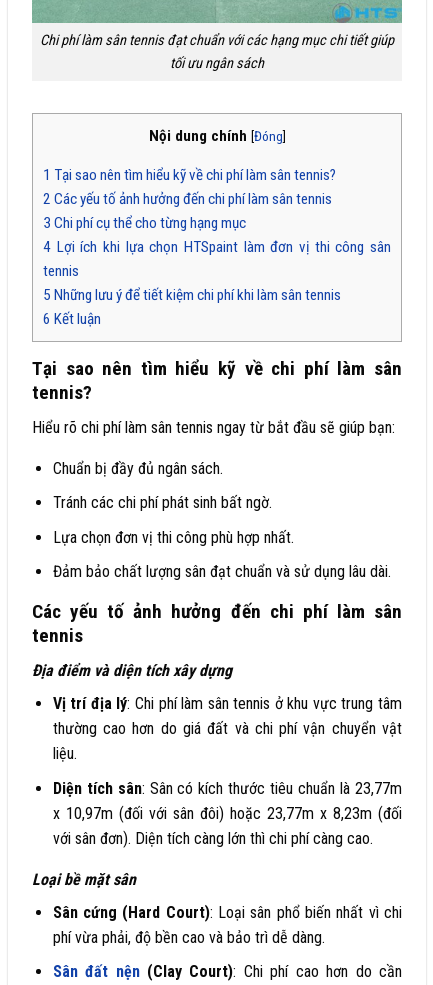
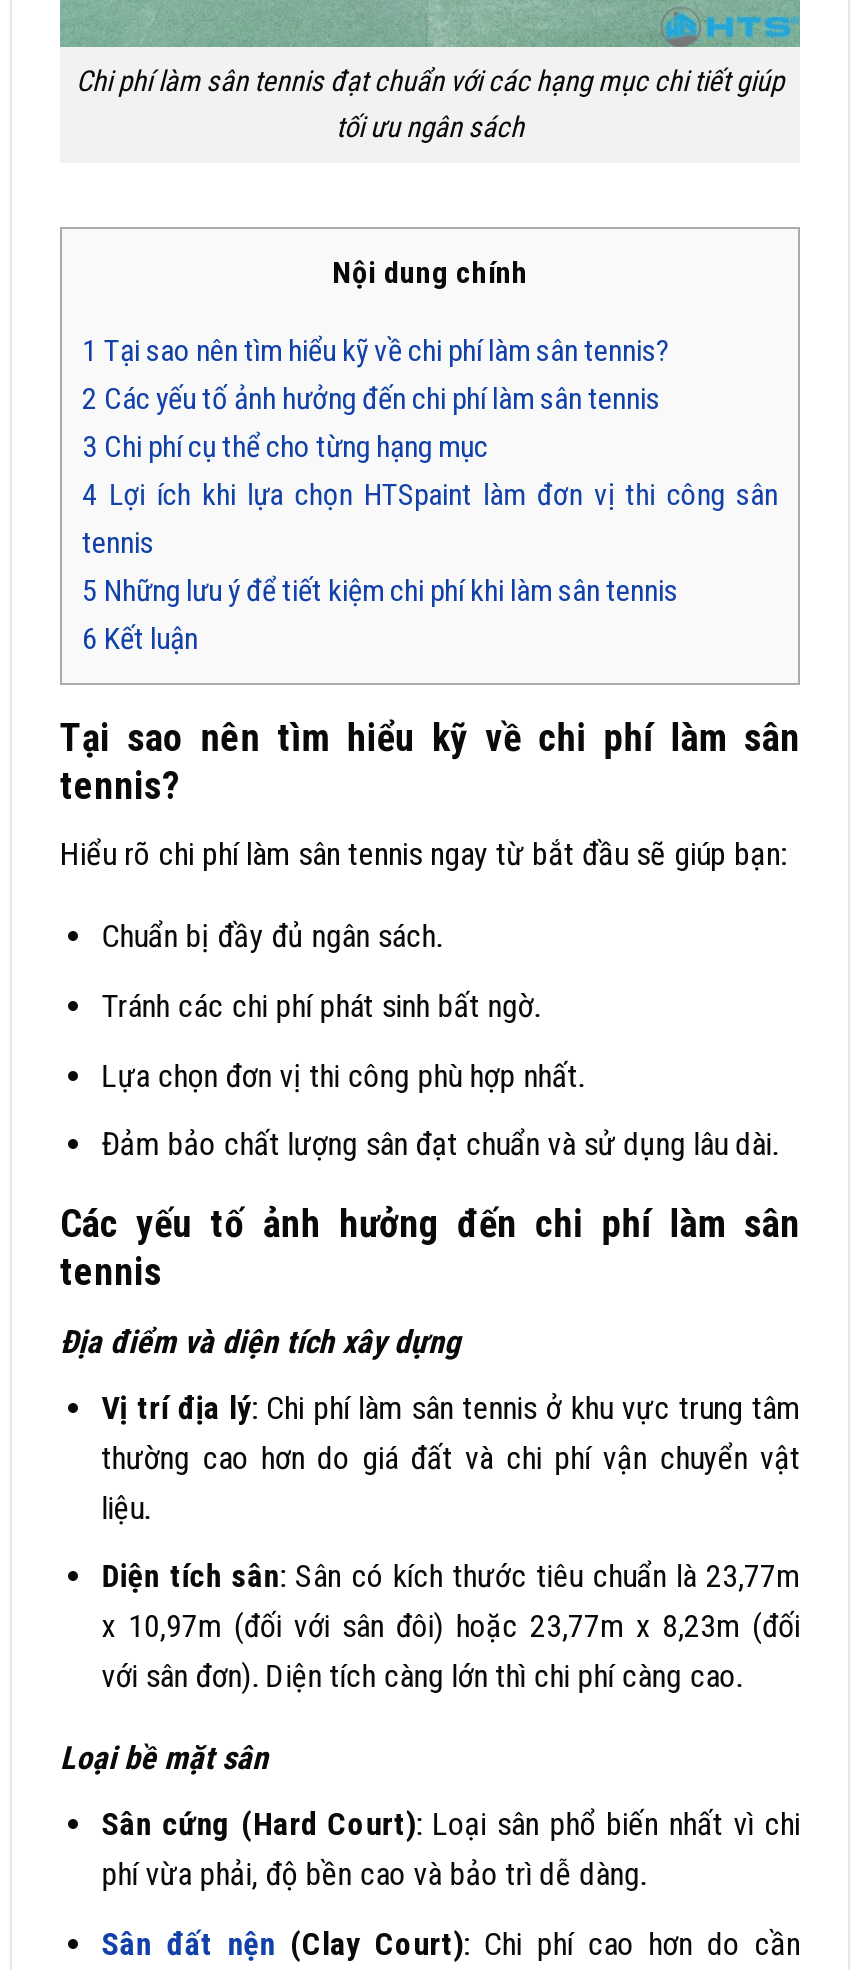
[148,127,285,145] Nội dung chính [Đóng] -> [332,254,528,290] Nội dung chính

